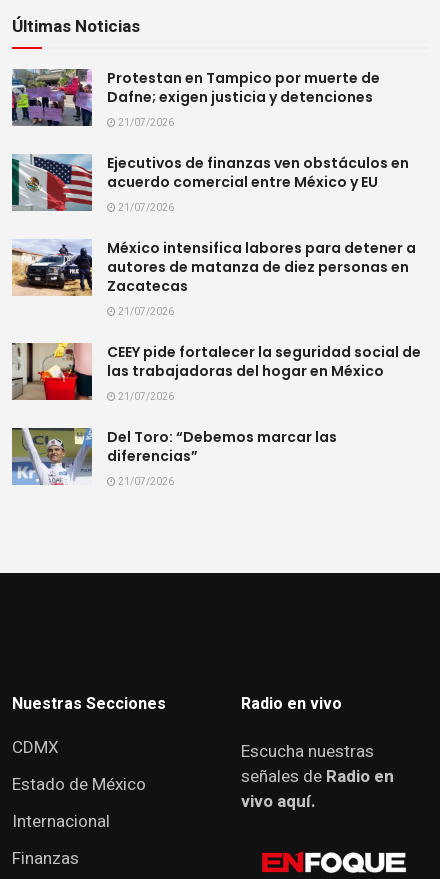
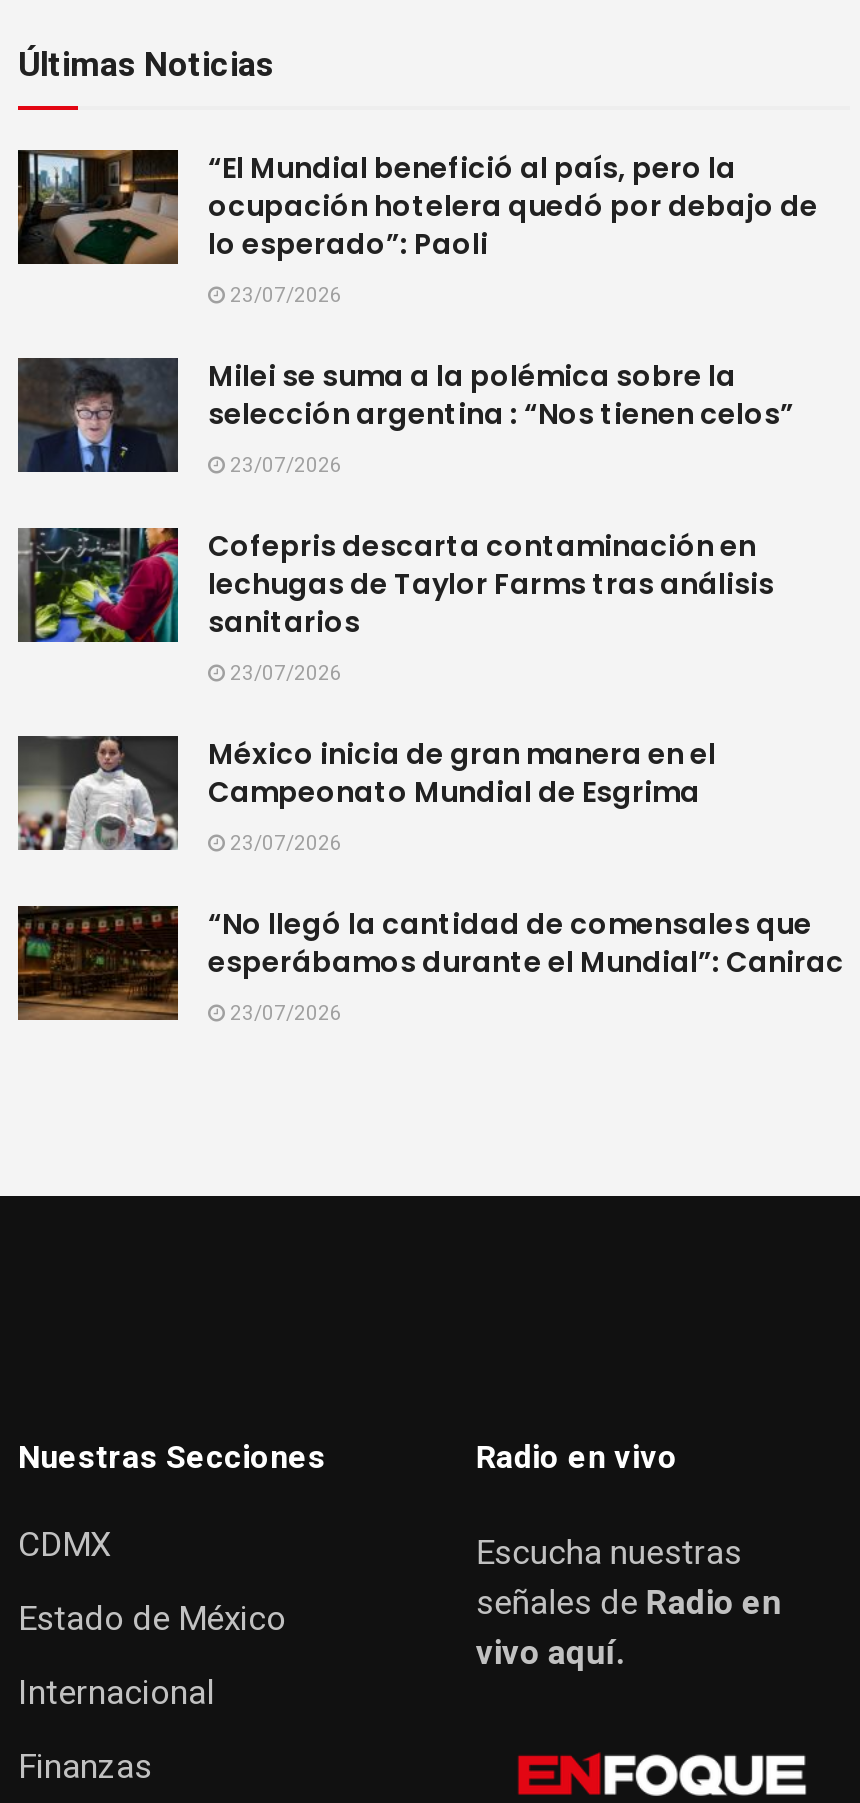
[11,68,380,130] [image] | Protestan en Tampico por muerte de | Dafne; exigen justicia y detenciones | 21/07/2026 -> [16,148,818,310] [image] | “El Mundial benefició al país, pero la | ocupación hotelera quedó por debajo de | lo esperado”: Paoli | 23/07/2026
[12,153,409,215] [image] | Ejecutivos de finanzas ven obstáculos en | acuerdo comercial entre México y EU | 21/07/2026 -> [18,356,794,480] [image] | Milei se suma a la polémica sobre la | selección argentina : “Nos tienen celos” | 23/07/2026
[11,238,416,319] [image] | México intensifica labores para detener a | autores de matanza de diez personas en | Zacatecas | 21/07/2026 -> [16,526,774,688] [image] | Cofepris descarta contaminación en | lechugas de Taylor Farms tras análisis | sanitarios | 23/07/2026
[13,342,421,404] [image] | CEEY pide fortalecer la seguridad social de | las trabajadoras del hogar en México | 21/07/2026 -> [18,734,716,858] [image] | México inicia de gran manera en el | Campeonato Mundial de Esgrima | 23/07/2026
[11,427,337,489] [image] | Del Toro: “Debemos marcar las | diferencias” | 21/07/2026 -> [16,904,844,1028] [image] | “No llegó la cantidad de comensales que | esperábamos durante el Mundial”: Canirac | 23/07/2026

